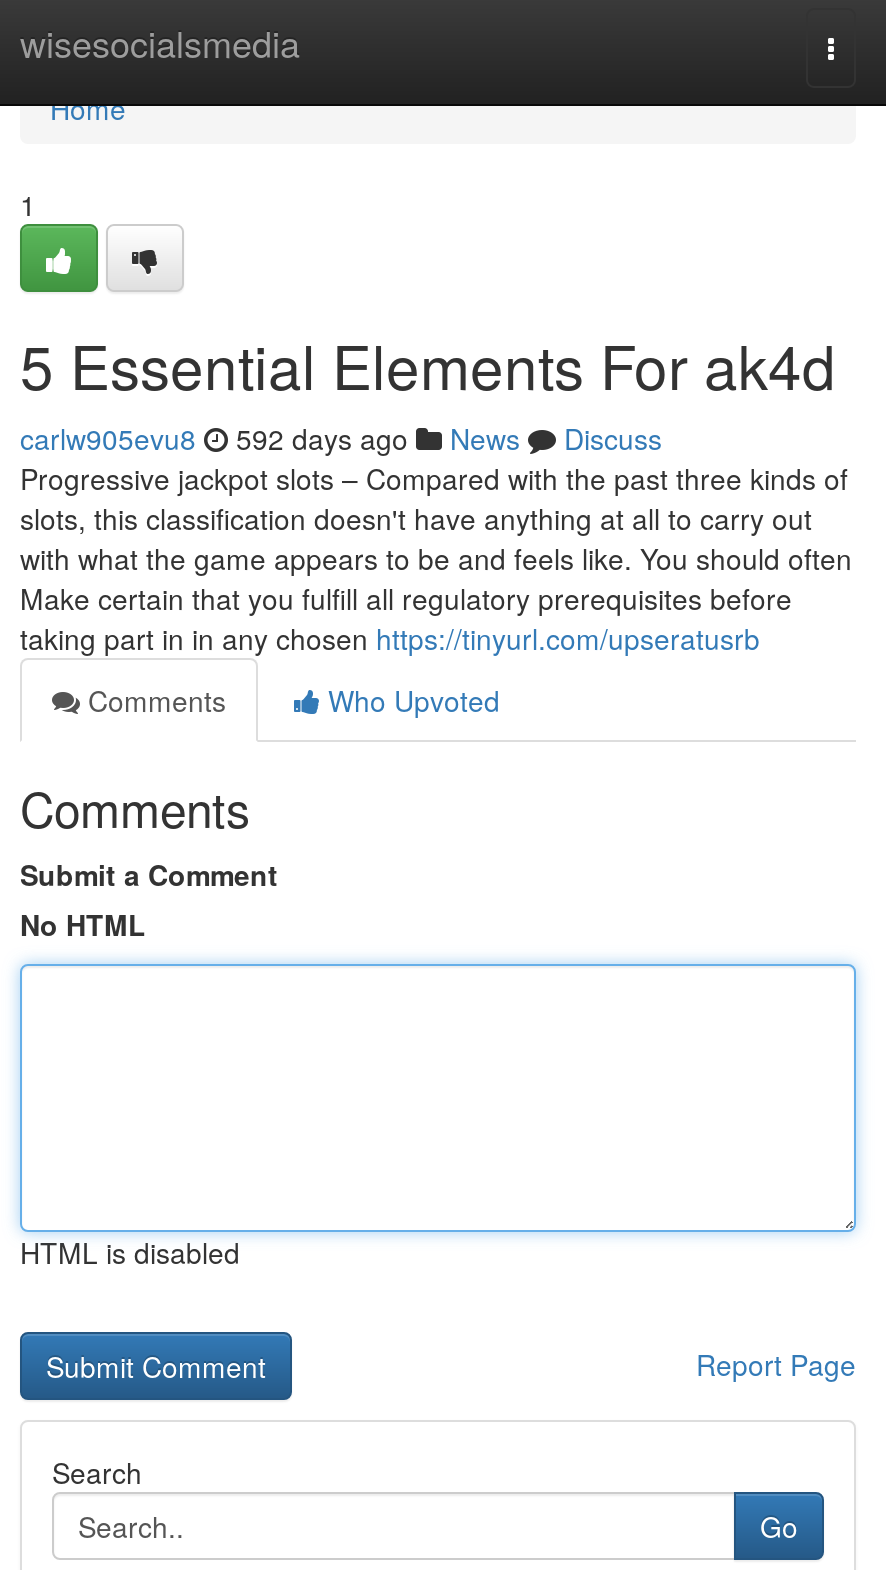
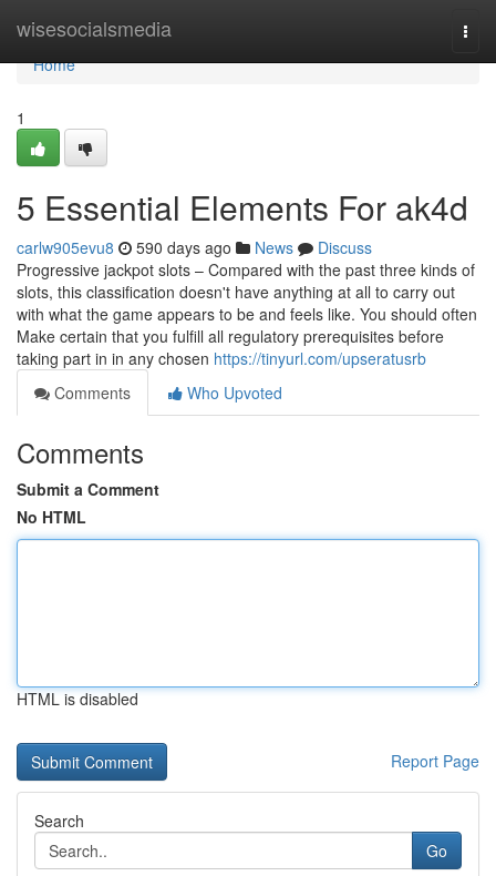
[20,418,662,458] carlw905evu8 592 days ago News Discuss -> [17,236,372,258] carlw905evu8 590 days ago News Discuss

